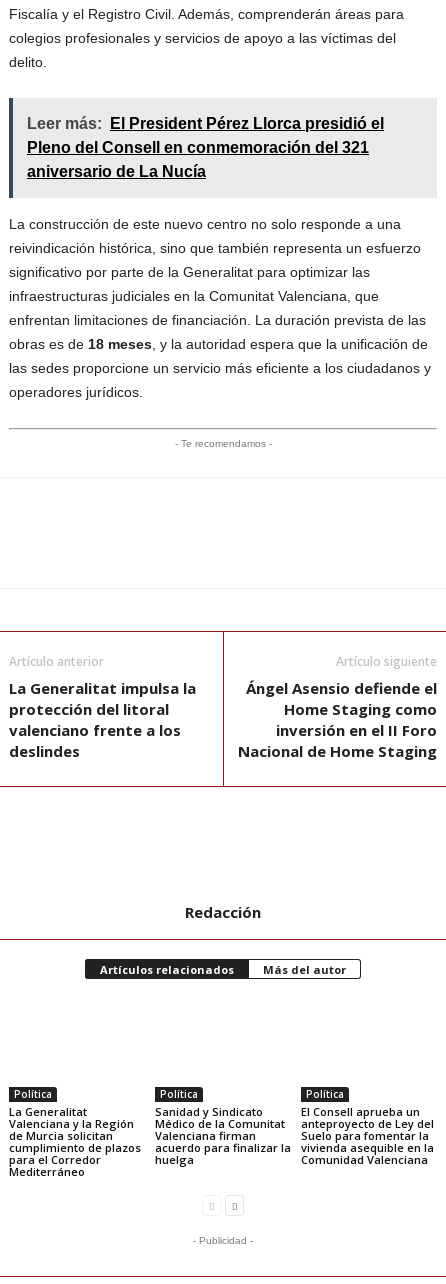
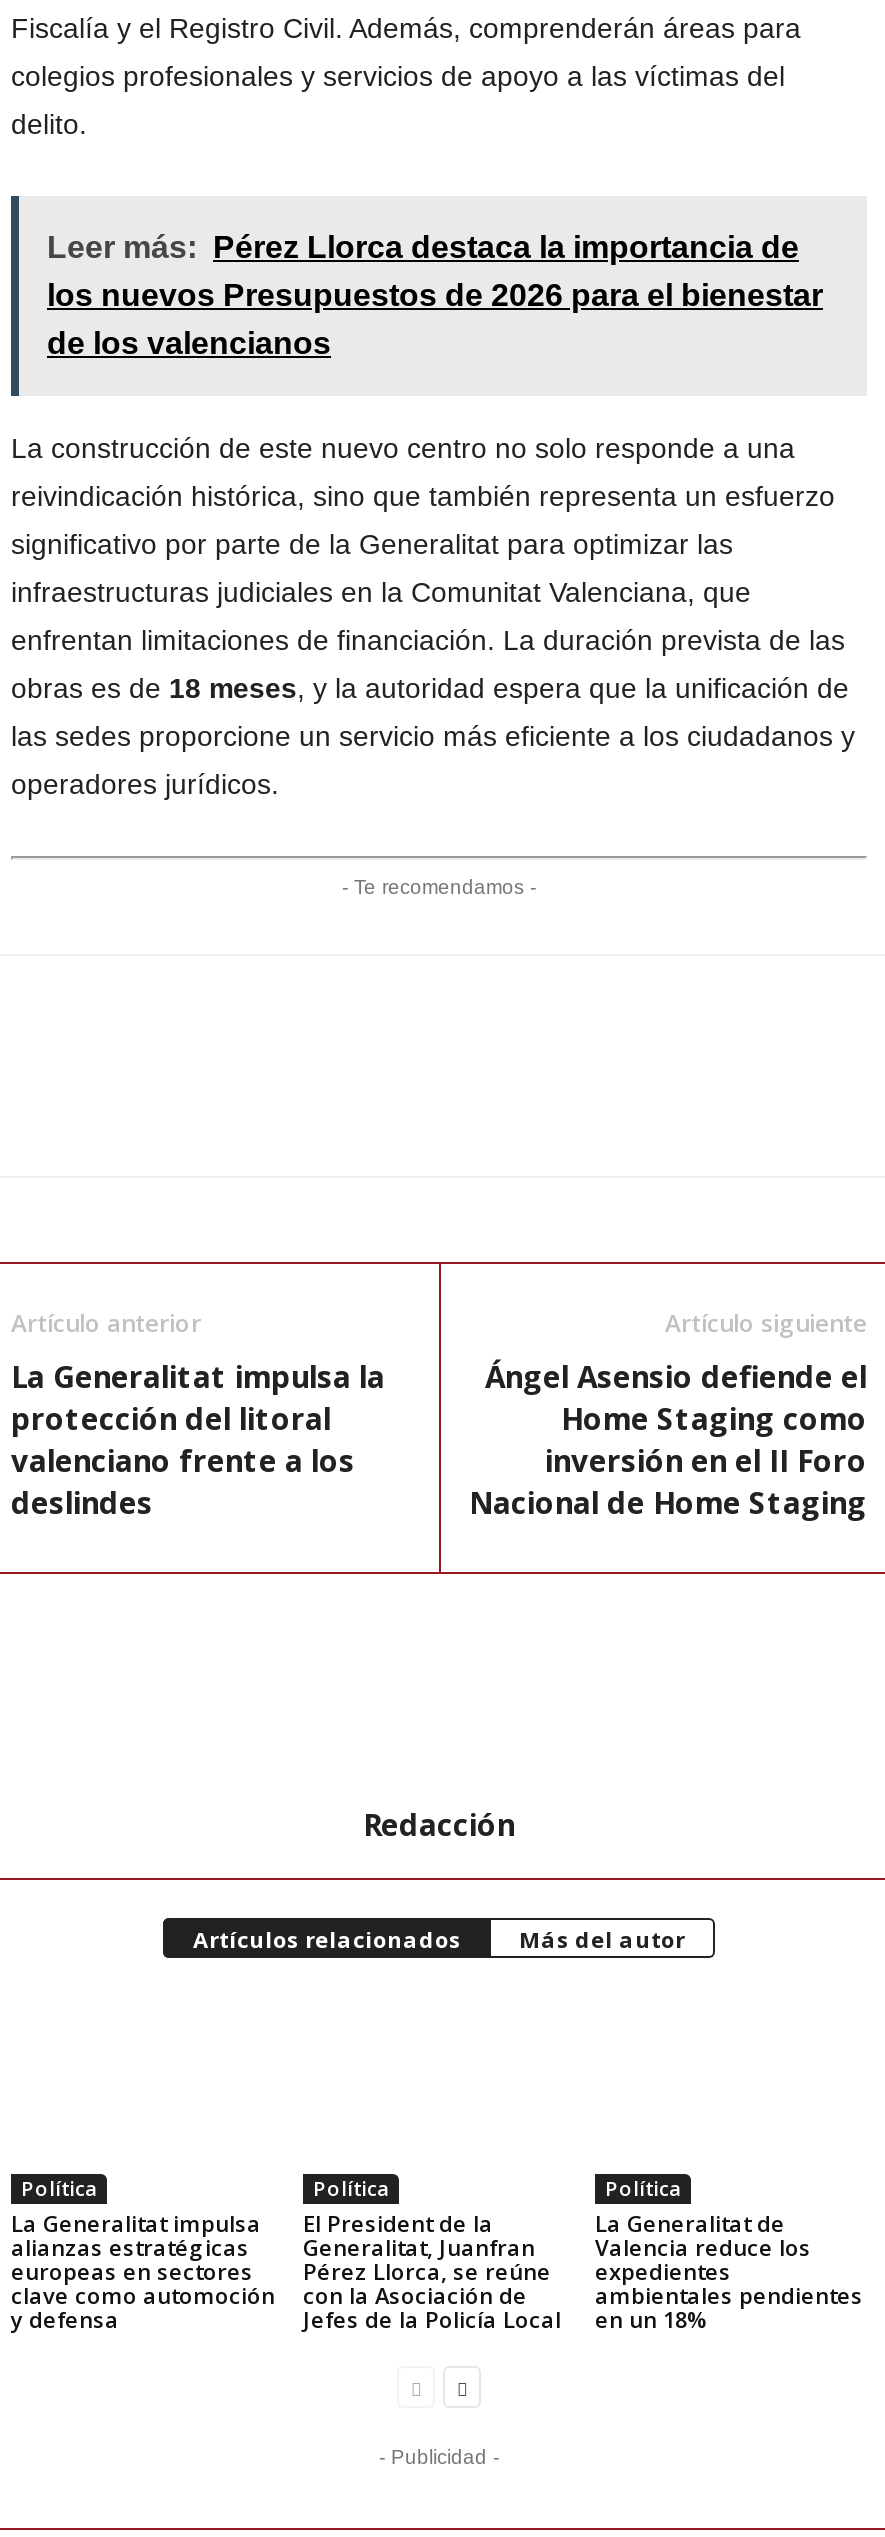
[27,115,384,180] Leer más: El President Pérez Llorca presidió el | Pleno del Consell en conmemoración del 321 | aniversario de La Nucía -> [47,230,823,360] Leer más: Pérez Llorca destaca la importancia de | los nuevos Presupuestos de 2026 para el bienestar | de los valencianos
[9,1104,141,1179] La Generalitat | Valenciana y la Región | de Murcia solicitan | cumplimiento de plazos | para el Corredor | Mediterráneo -> [11,2207,275,2333] La Generalitat impulsa | alianzas estratégicas | europeas en sectores | clave como automoción | y defensa
[155,1104,291,1167] Sanidad y Sindicato | Médico de la Comunitat | Valenciana firman | acuerdo para finalizar la | huelga -> [303,2207,561,2333] El President de la | Generalitat, Juanfran | Pérez Llorca, se reúne | con la Asociación de | Jefes de la Policía Local
[301,1104,434,1167] El Consell aprueba un | anteproyecto de Ley del | Suelo para fomentar la | vivienda asequible en la | Comunidad Valenciana -> [595,2207,863,2333] La Generalitat de | Valencia reduce los | expedientes | ambientales pendientes | en un 18%

